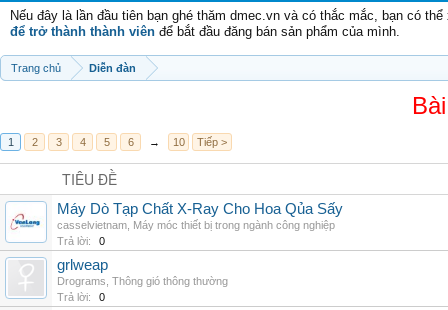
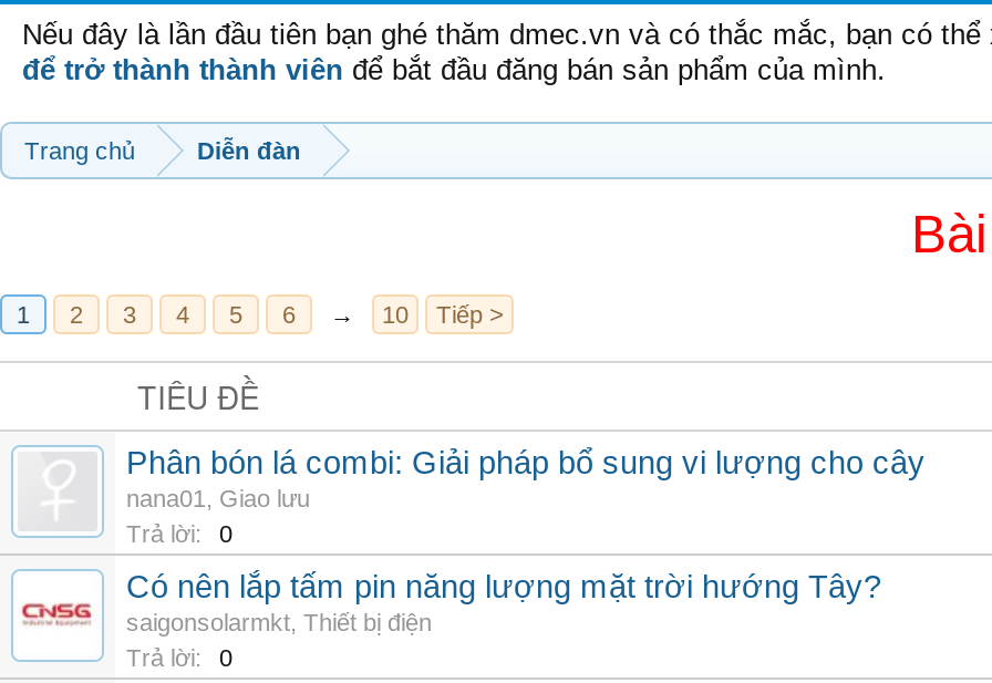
[9,205,43,239] [image] -> none
[57,201,343,231] Máy Dò Tạp Chất X-Ray Cho Hoa Qủa Sấy | casselvietnam, Máy móc thiết bị trong ngành công nghiệp -> [126,445,926,511] Phân bón lá combi: Giải pháp bổ sung vi lượng cho cây | nana01, Giao lưu
none -> [20,578,95,653] [image]
[57,257,228,287] grlweap | Drograms, Thông gió thông thường -> [126,569,881,635] Có nên lắp tấm pin năng lượng mặt trời hướng Tây? | saigonsolarmkt, Thiết bị điện

